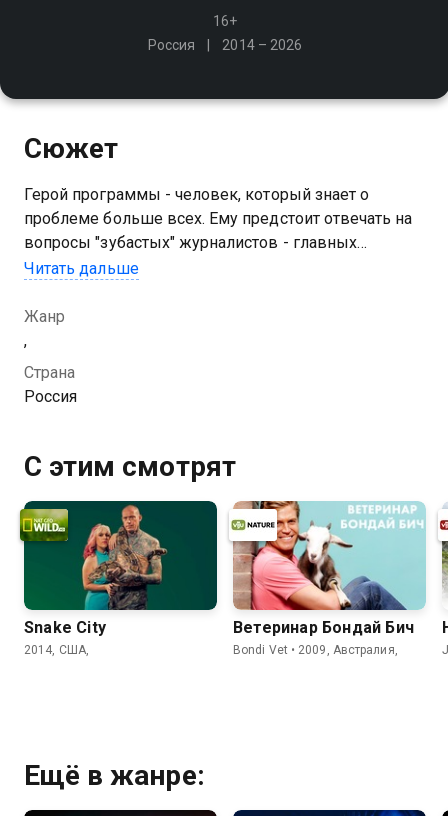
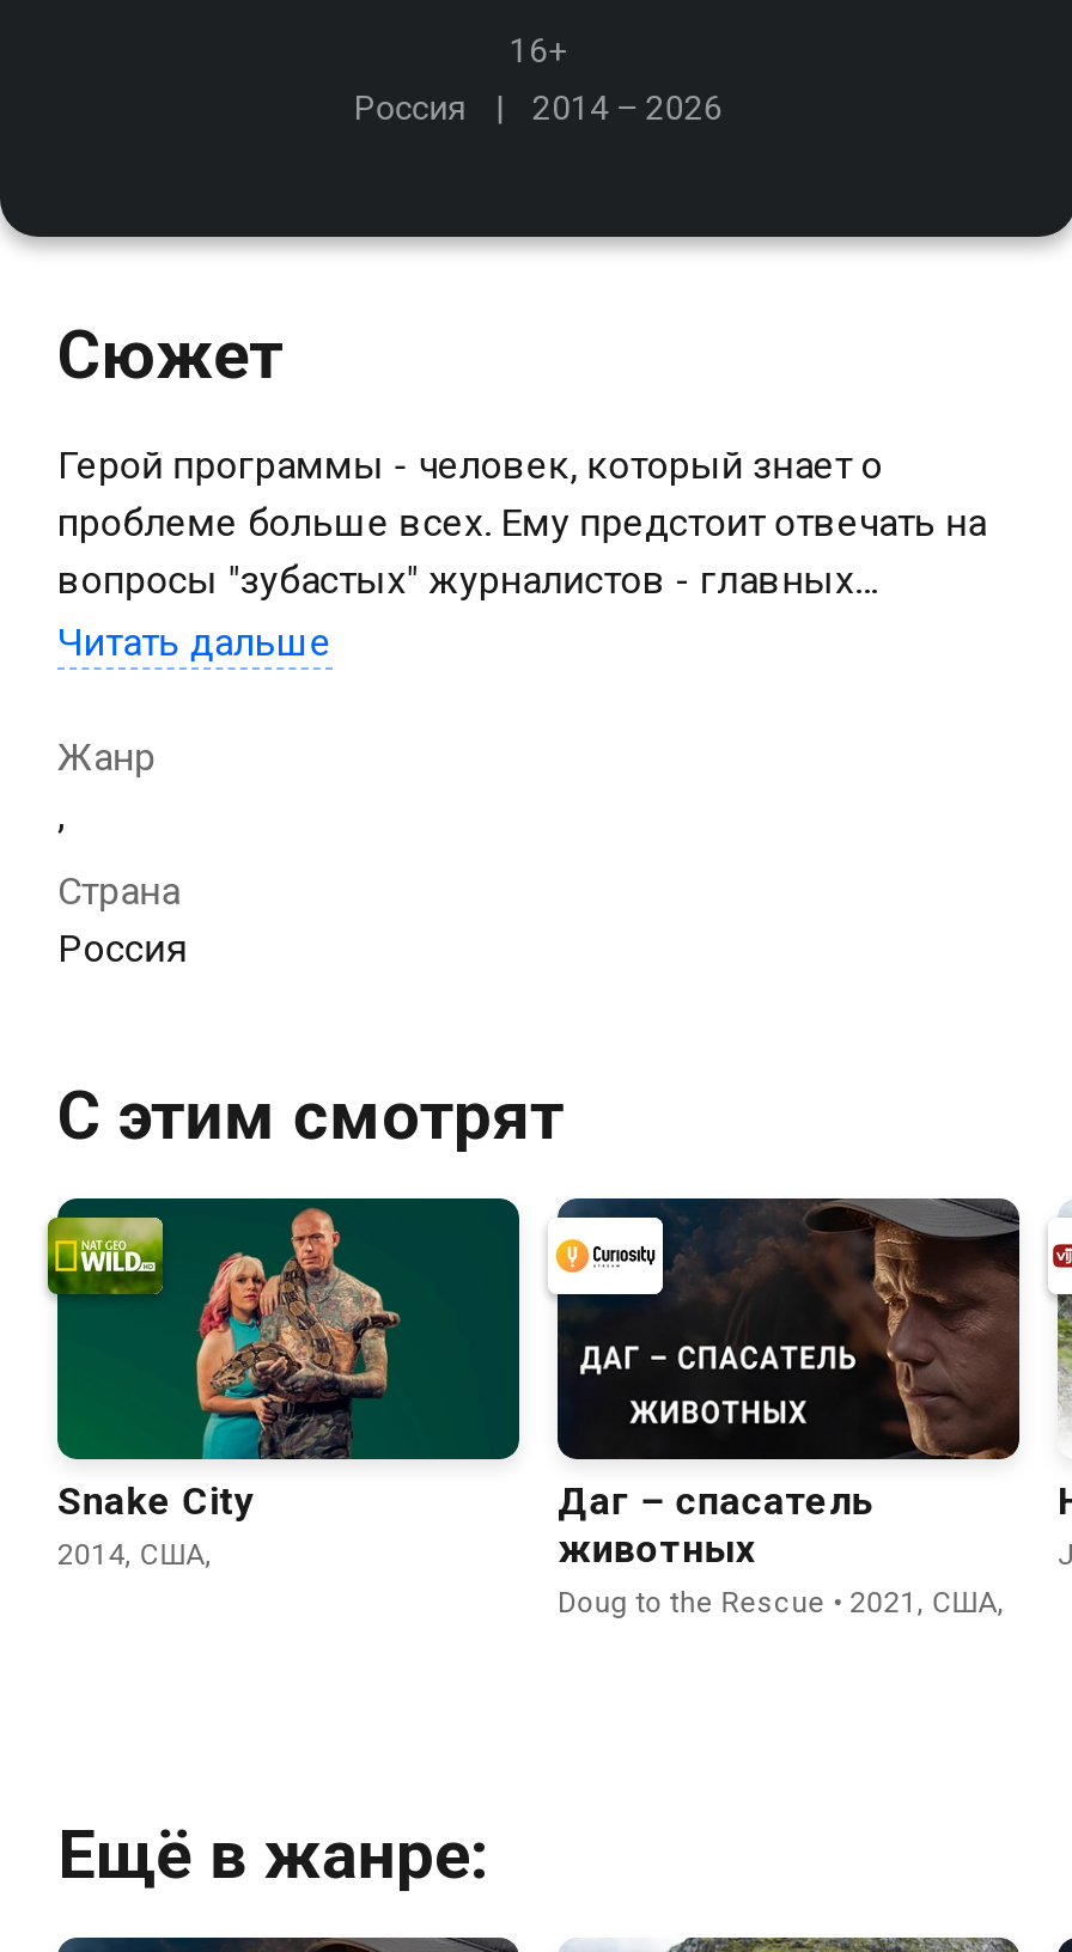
[231,500,426,657] [image] | Ветеринар Бондай Бич | Bondi Vet • 2009, Австралия, -> [555,1196,1022,1619] [image] | Даг – спасатель | животных | Doug to the Rescue • 2021, США,

